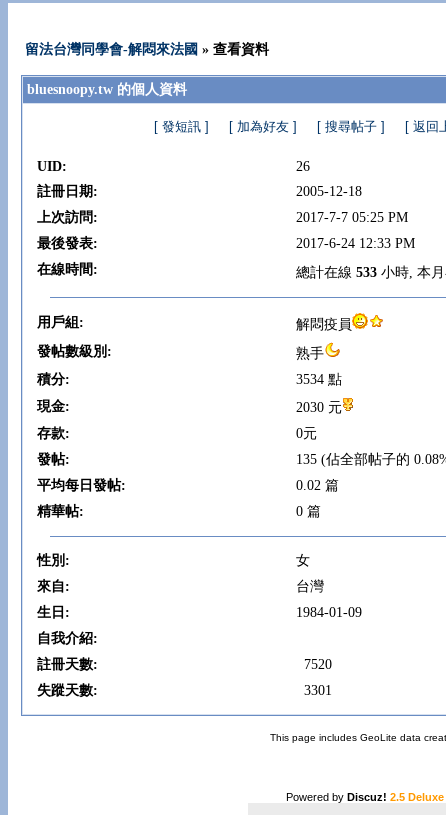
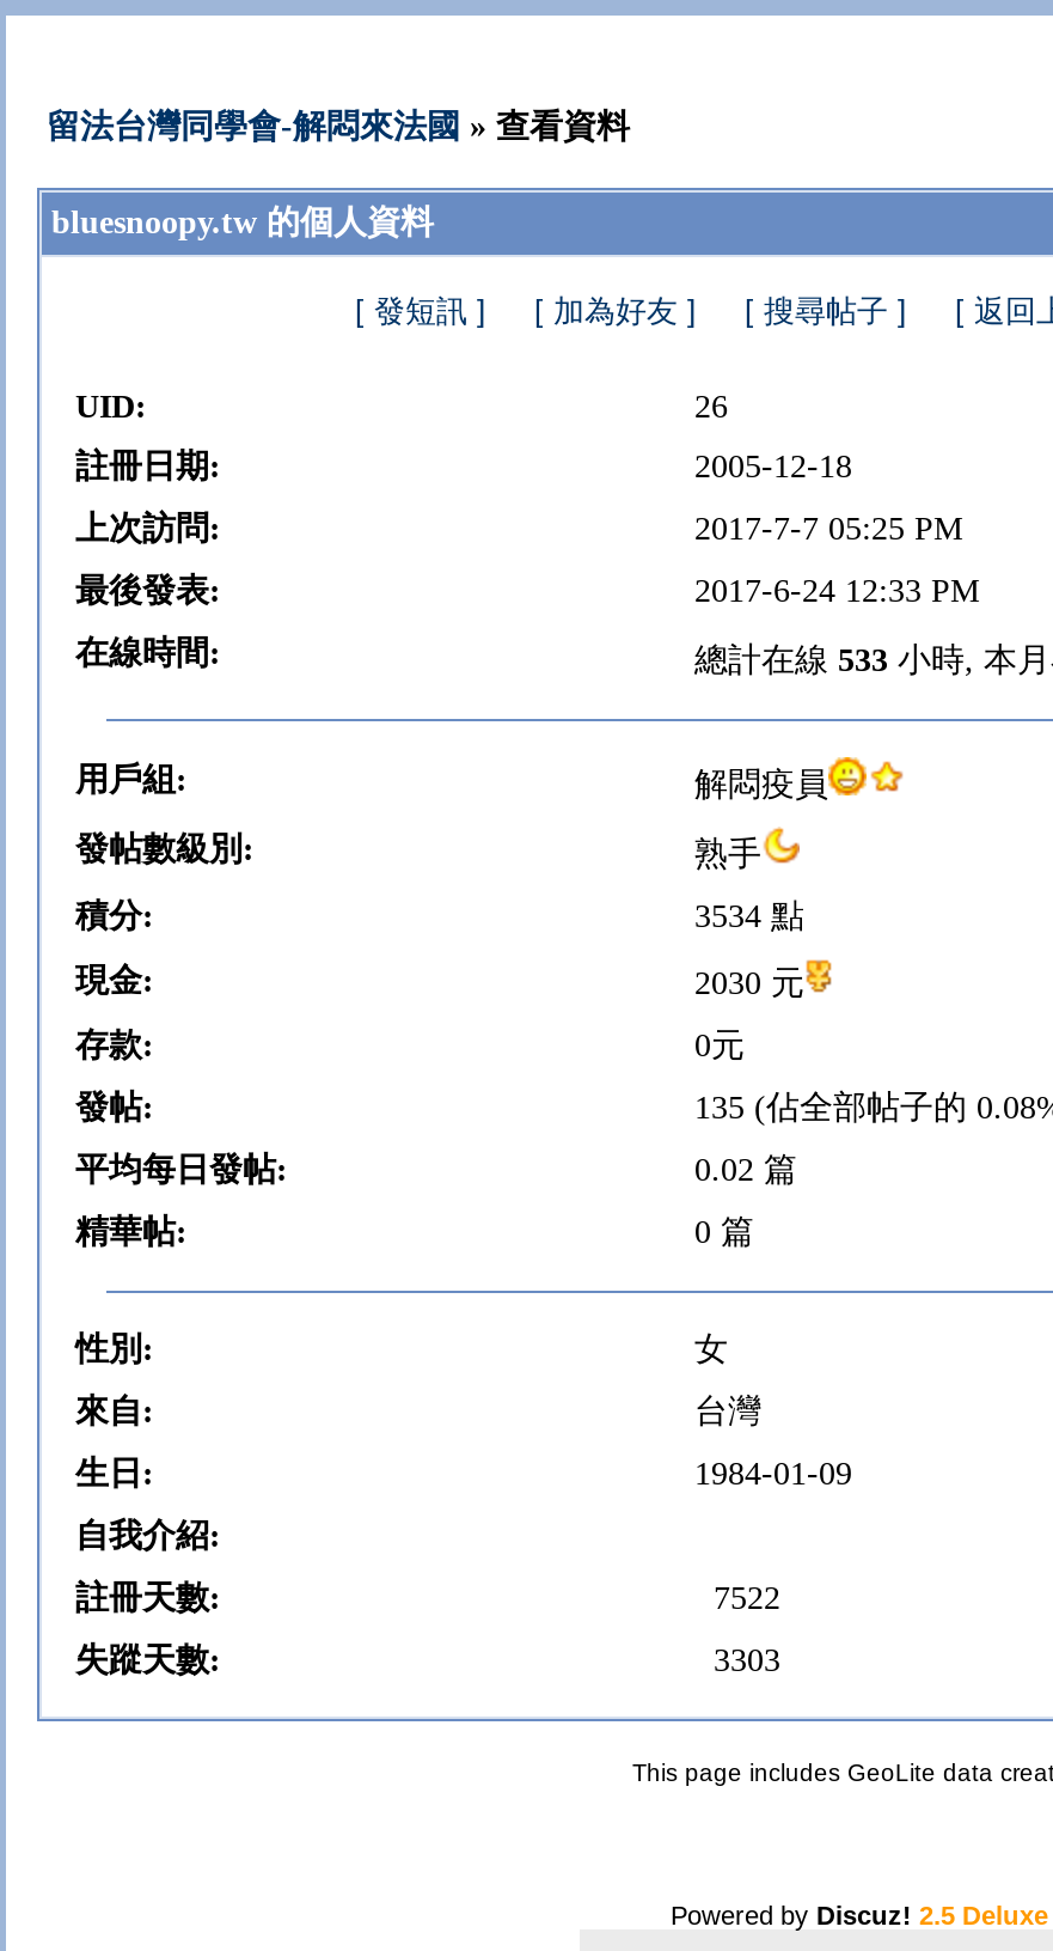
[296,657,332,672] 7520 -> [694,1580,780,1616] 7522
[296,683,332,698] 3301 -> [694,1642,780,1678] 3303

